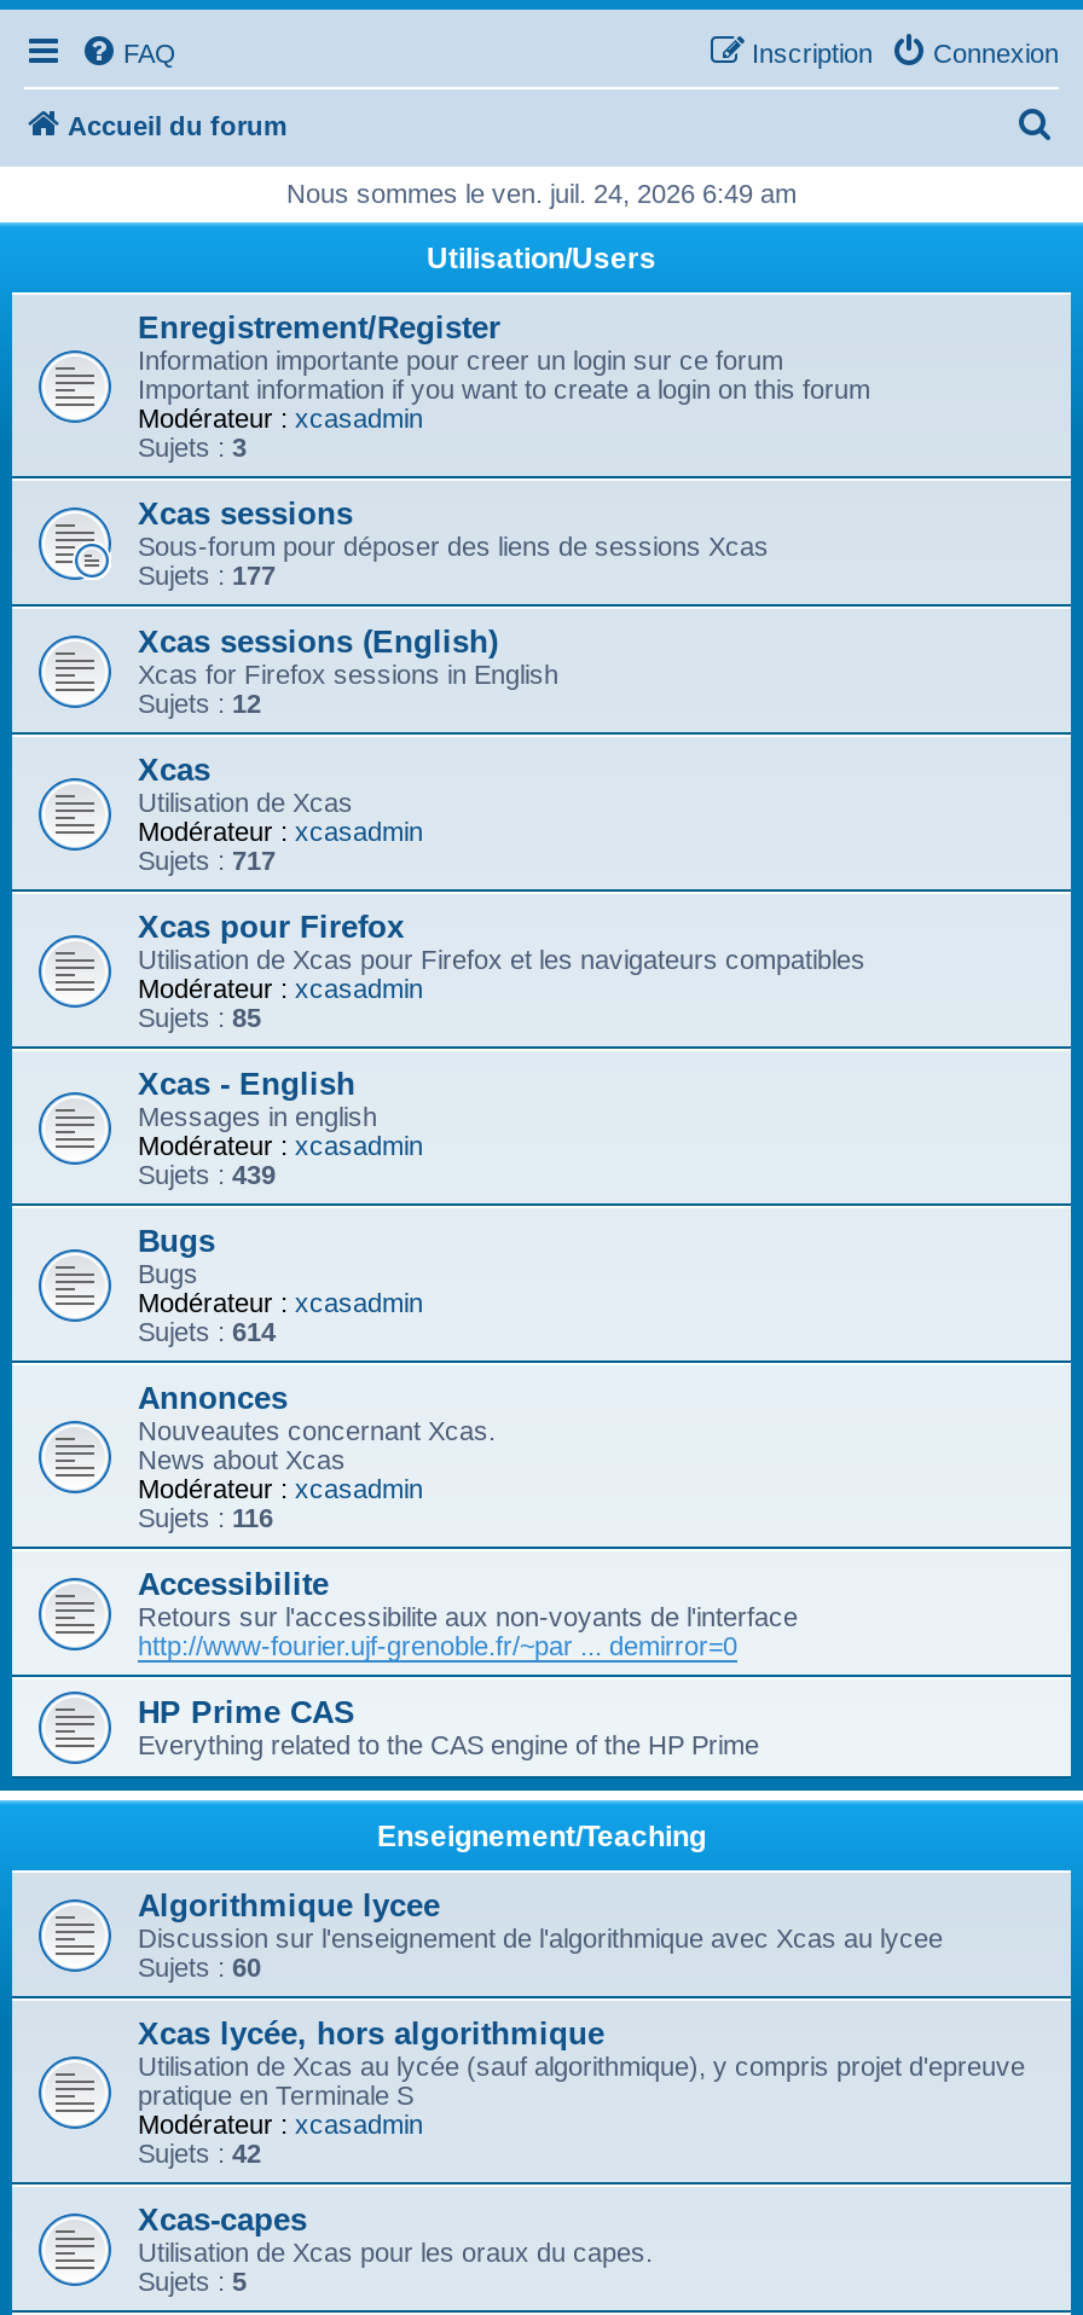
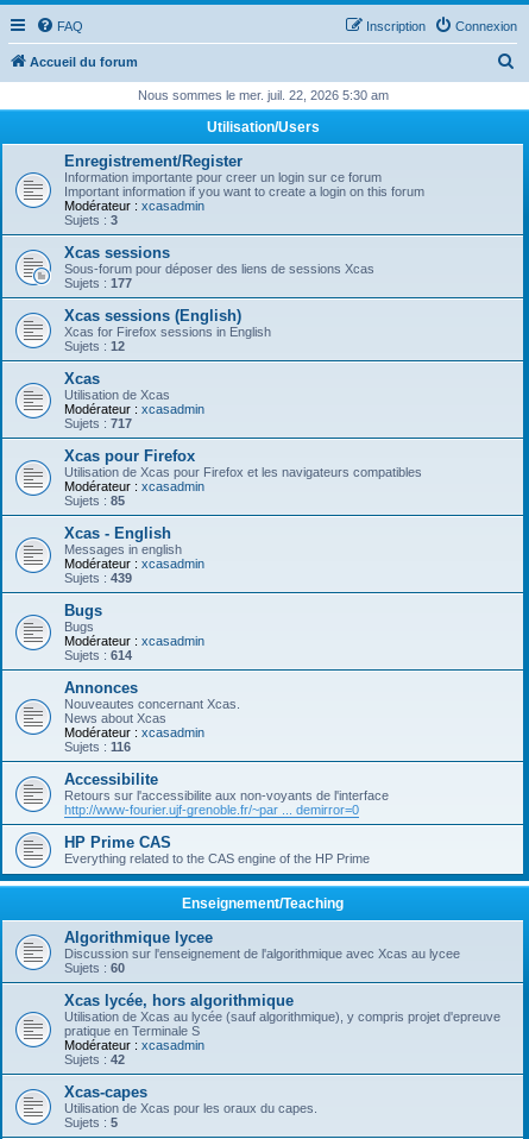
[286,179,797,208] Nous sommes le ven. juil. 24, 2026 6:49 am -> [137,88,388,102] Nous sommes le mer. juil. 22, 2026 5:30 am

